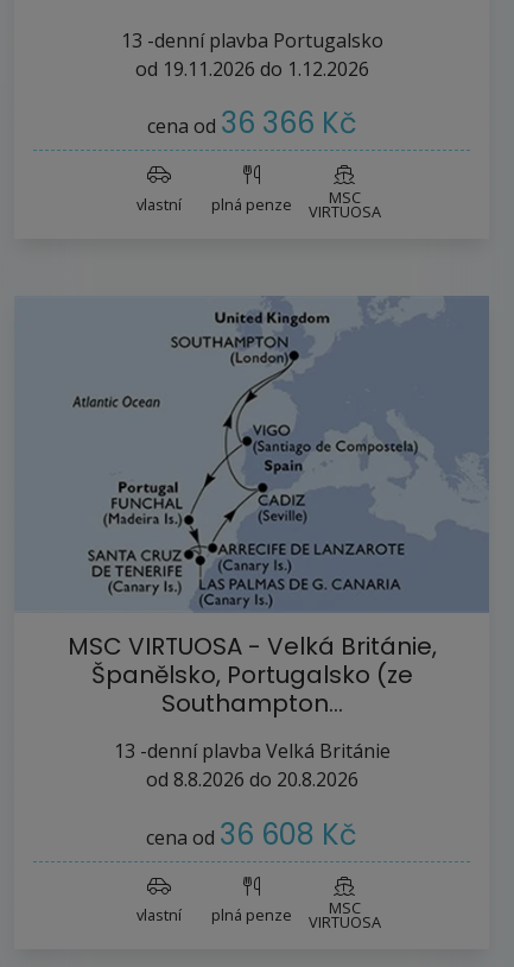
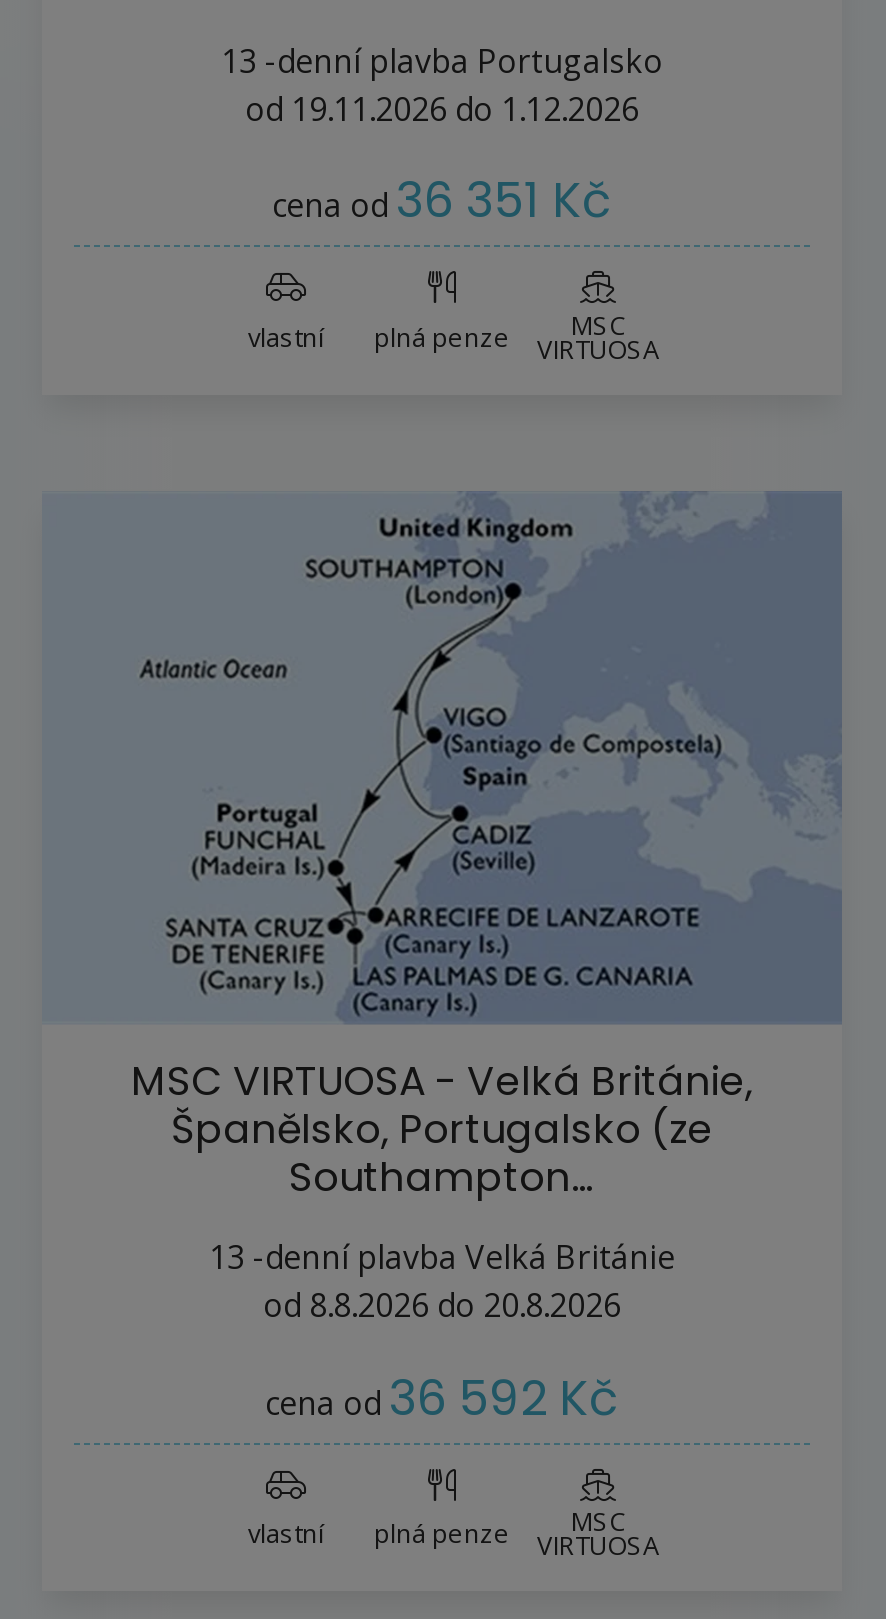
[147,104,357,143] cena od 36 366 Kč -> [272,168,612,234] cena od 36 351 Kč
[146,814,357,854] cena od 36 608 Kč -> [265,1364,619,1430] cena od 36 592 Kč

